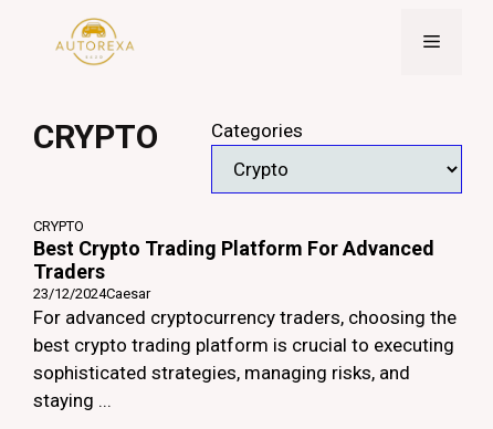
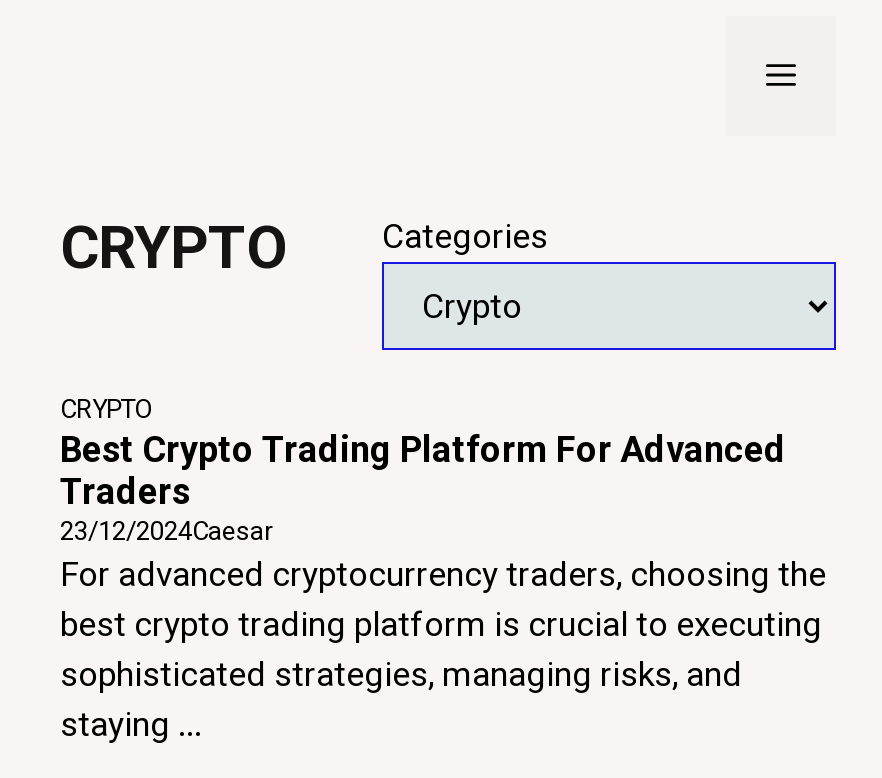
[55,17,134,66] [image] -> none

